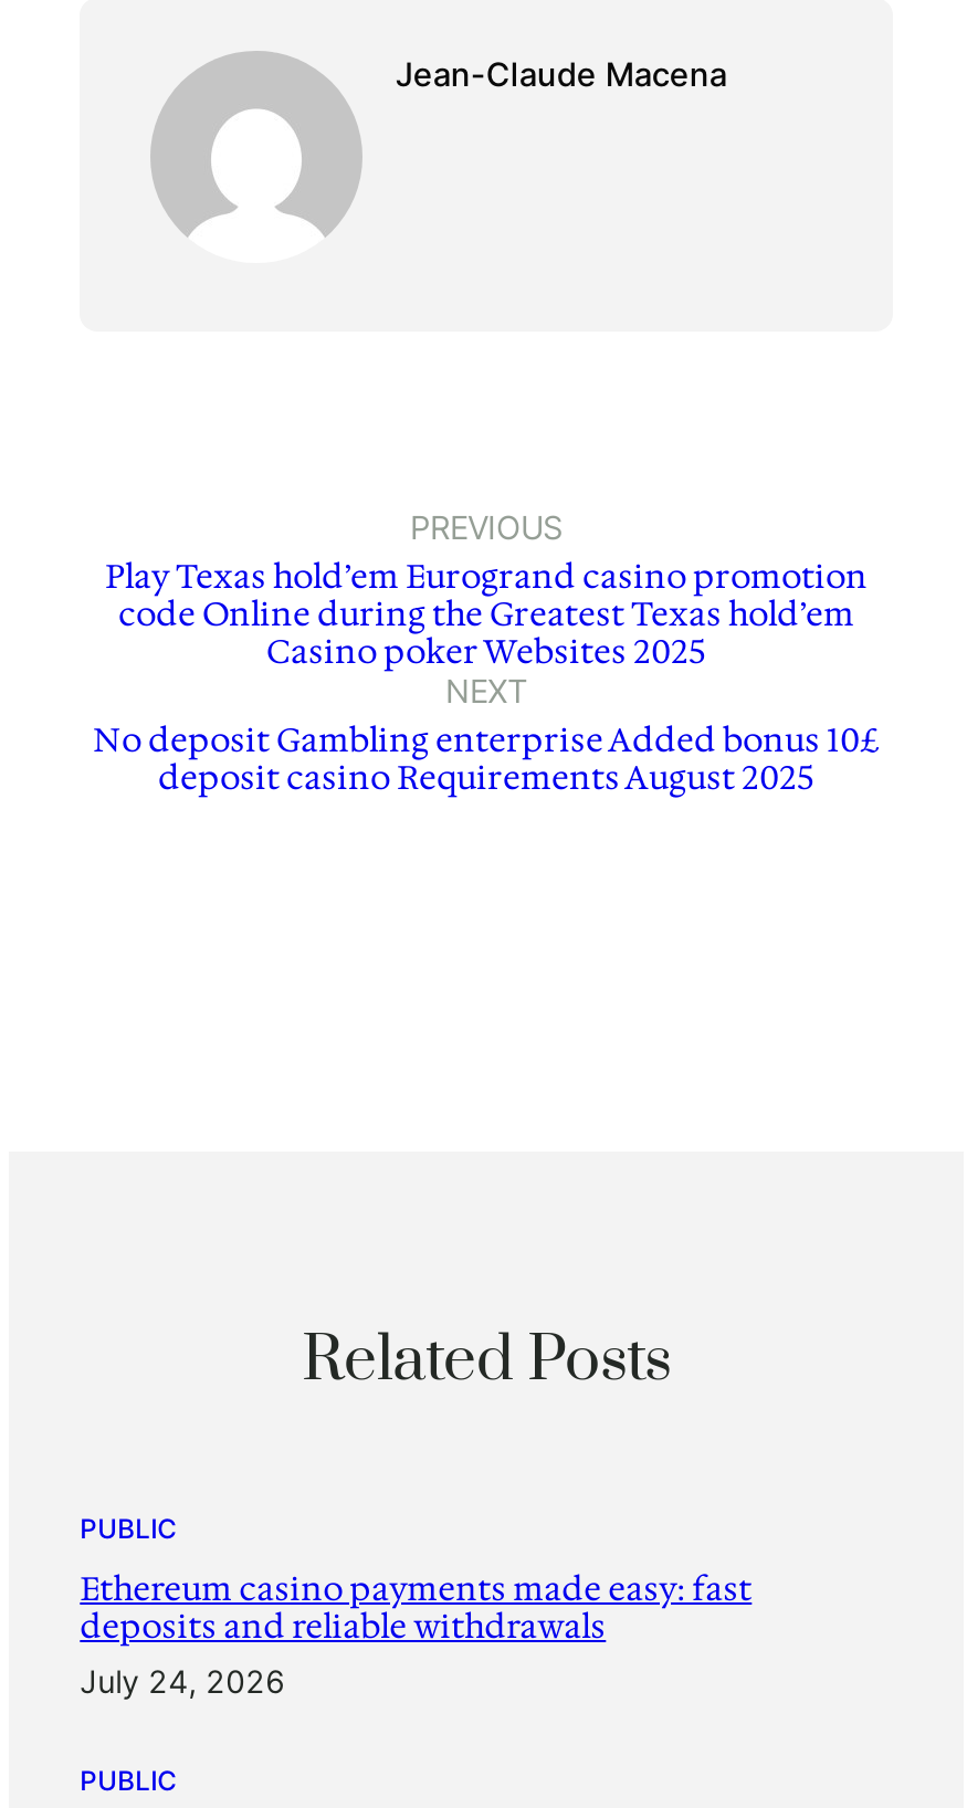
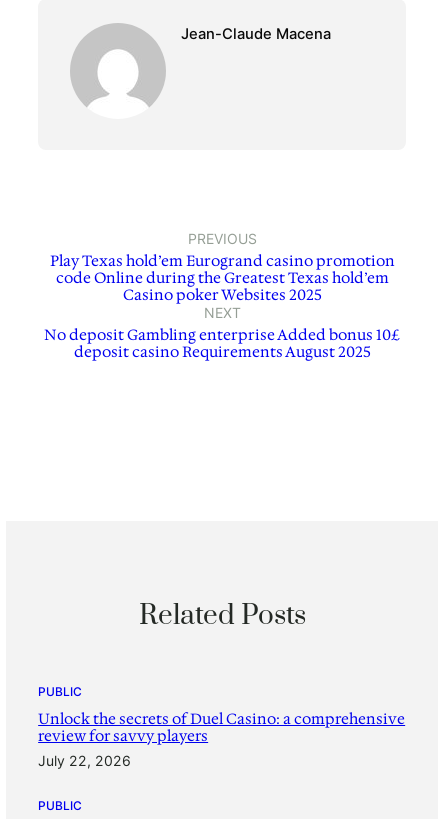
[80,1566,752,1699] Ethereum casino payments made easy: fast | deposits and reliable withdrawals | July 24, 2026 -> [38,709,405,769] Unlock the secrets of Duel Casino: a comprehensive | review for savvy players | July 22, 2026

